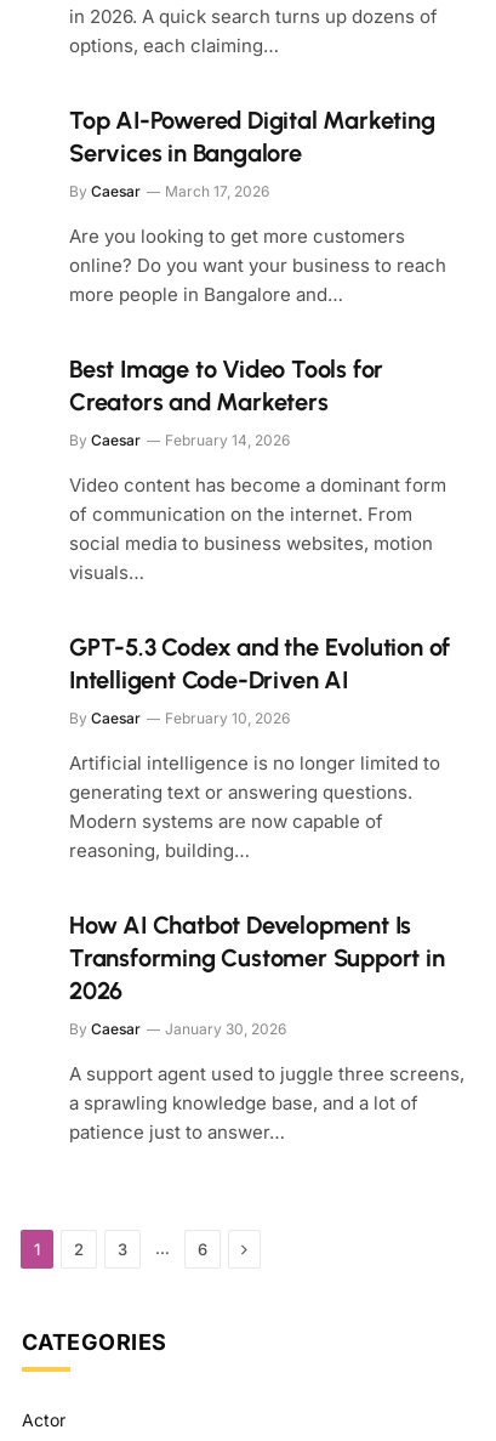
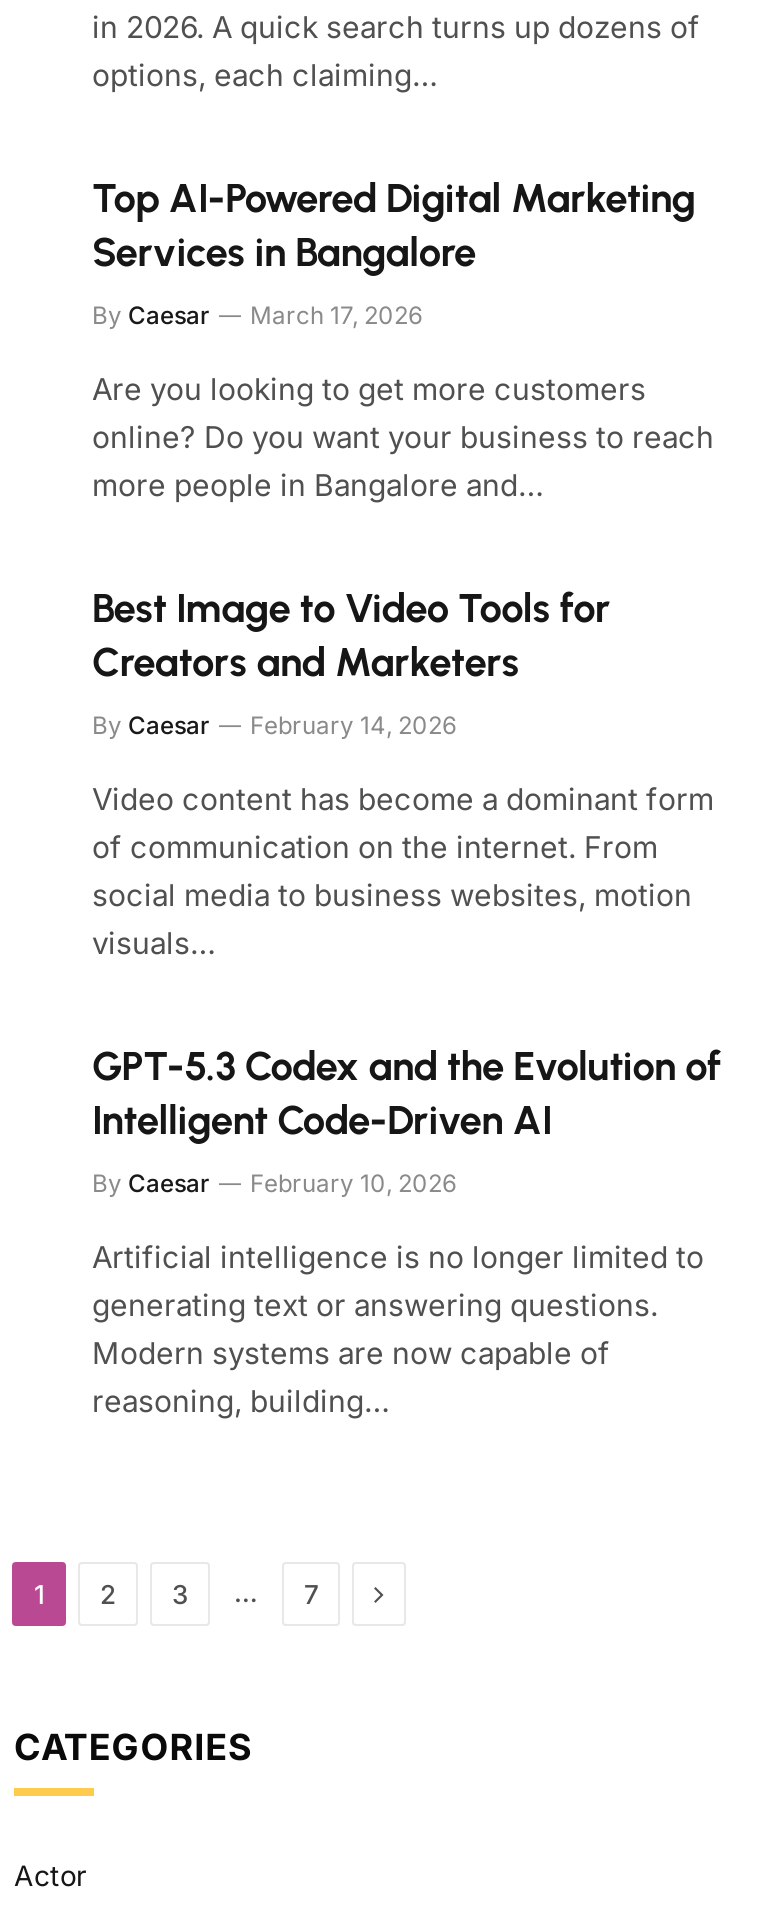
[69,910,464,1143] How AI Chatbot Development Is | Transforming Customer Support in | 2026 | By Caesar | January 30, 2026 | A support agent used to juggle three screens, | a sprawling knowledge base, and a lot of | patience just to answer… -> none
[198,1239,207,1258] 6 -> [304,1577,318,1609] 7

